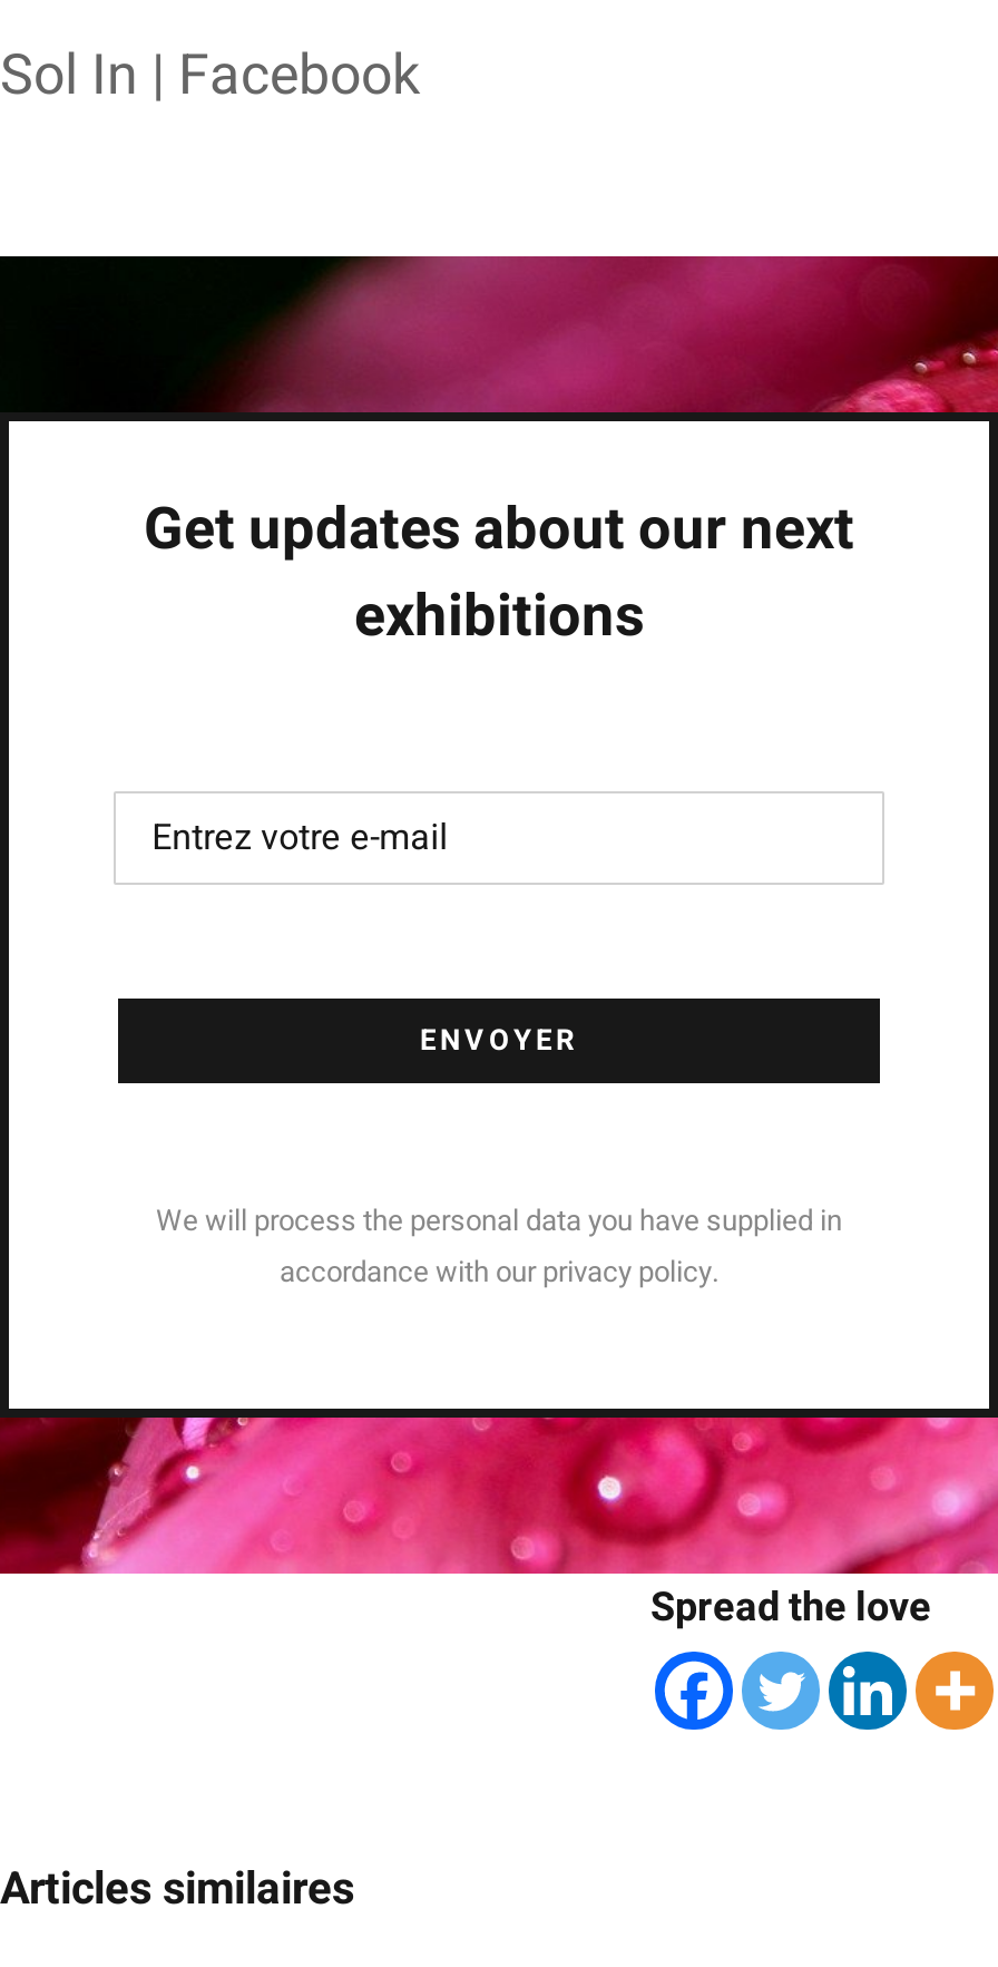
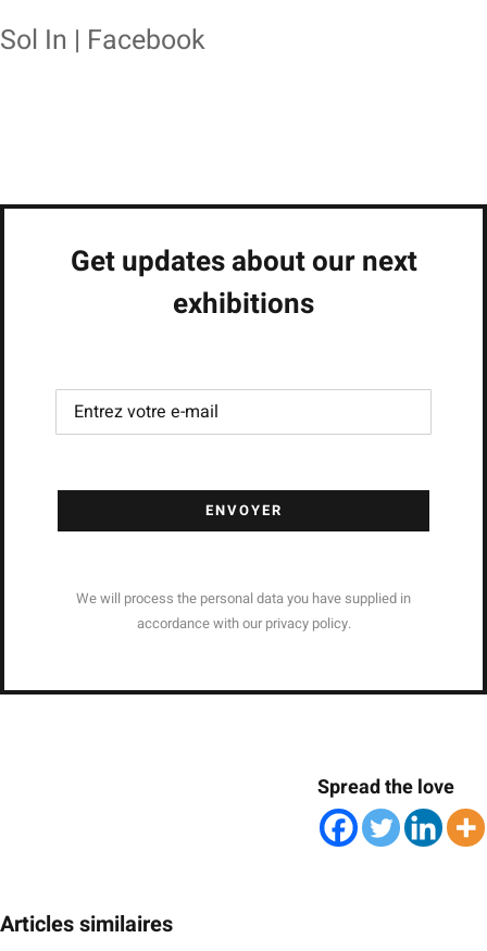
[7,254,991,415] [image] -> none
[7,1415,991,1576] [image] -> none

